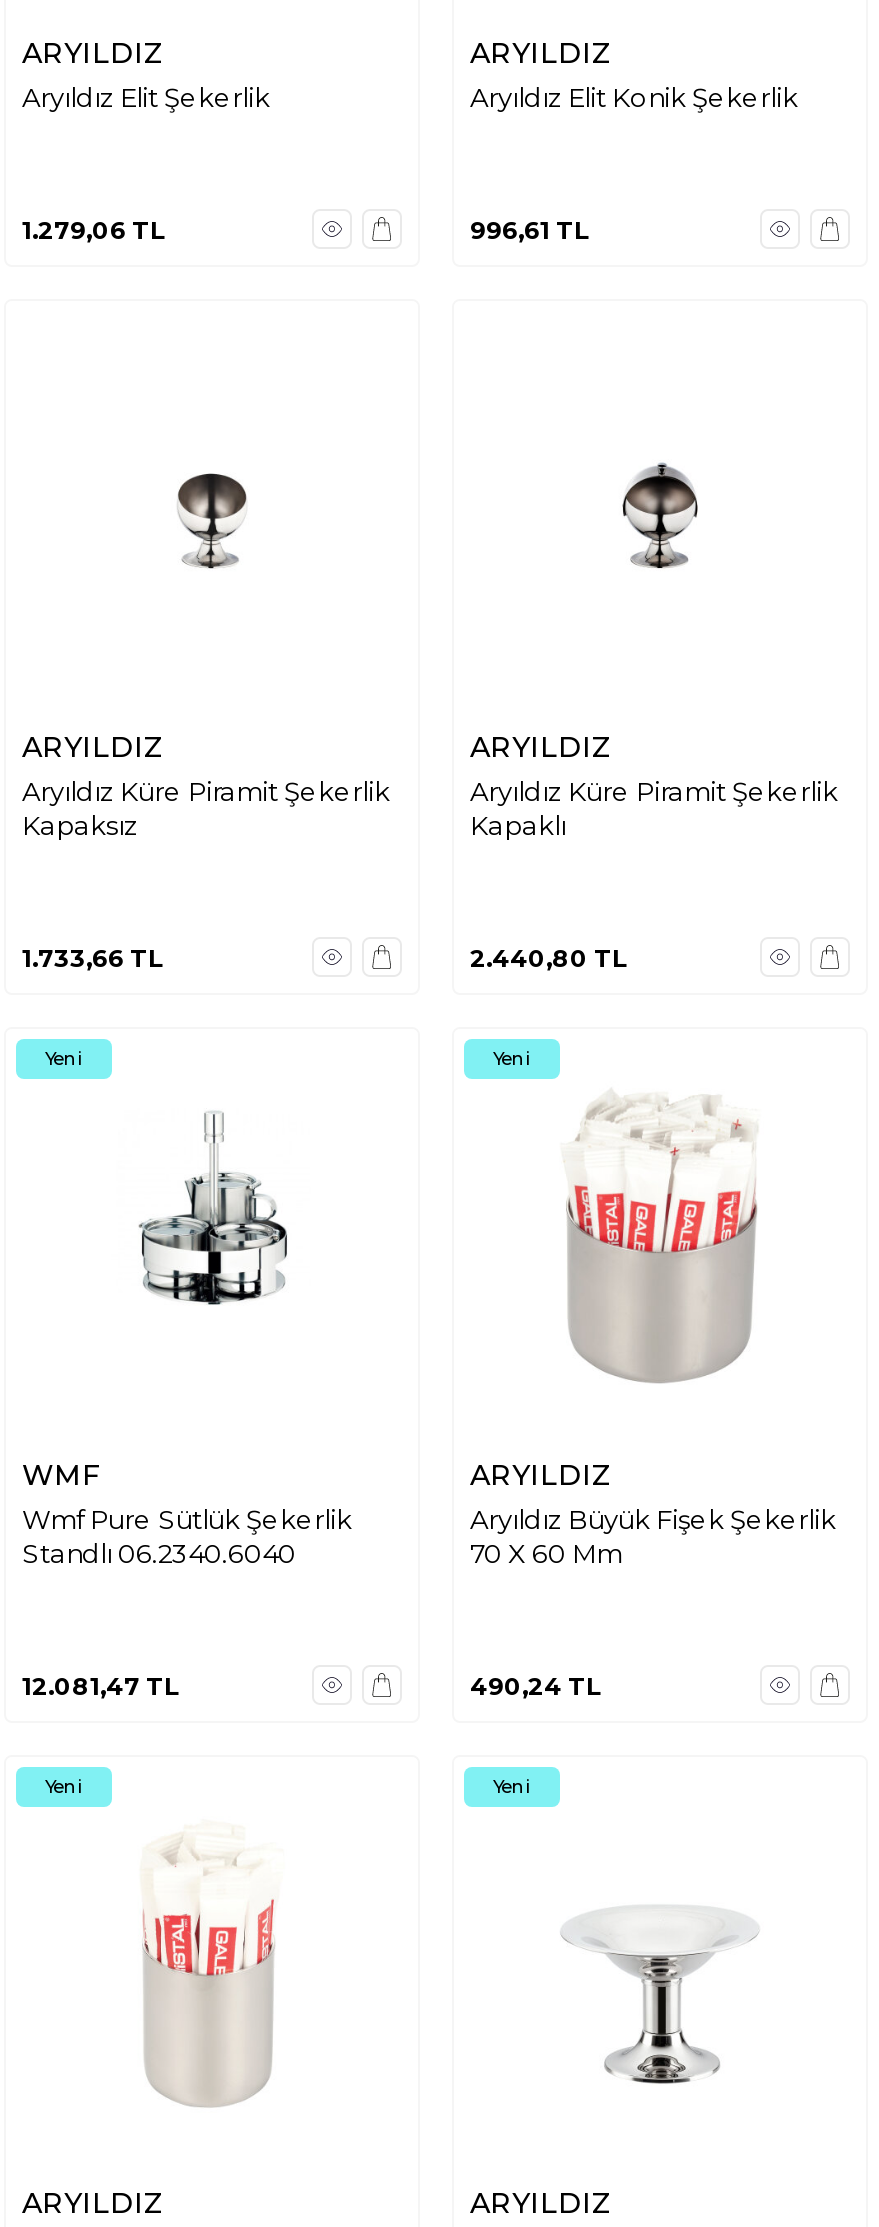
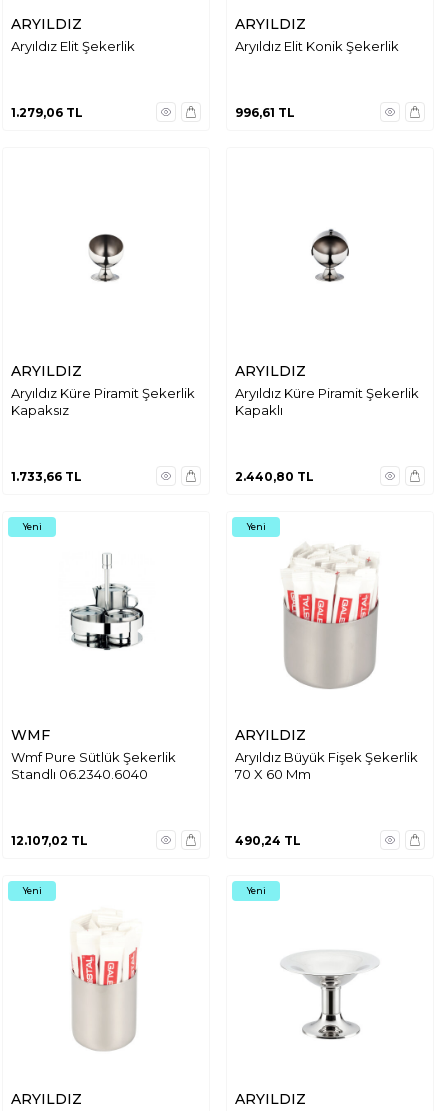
[22,1671,180,1701] 12.081,47 TL -> [11,833,88,848] 12.107,02 TL

